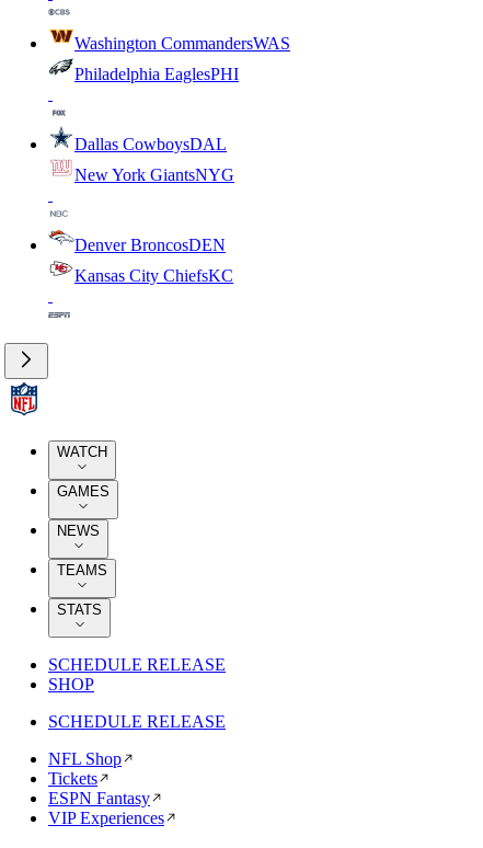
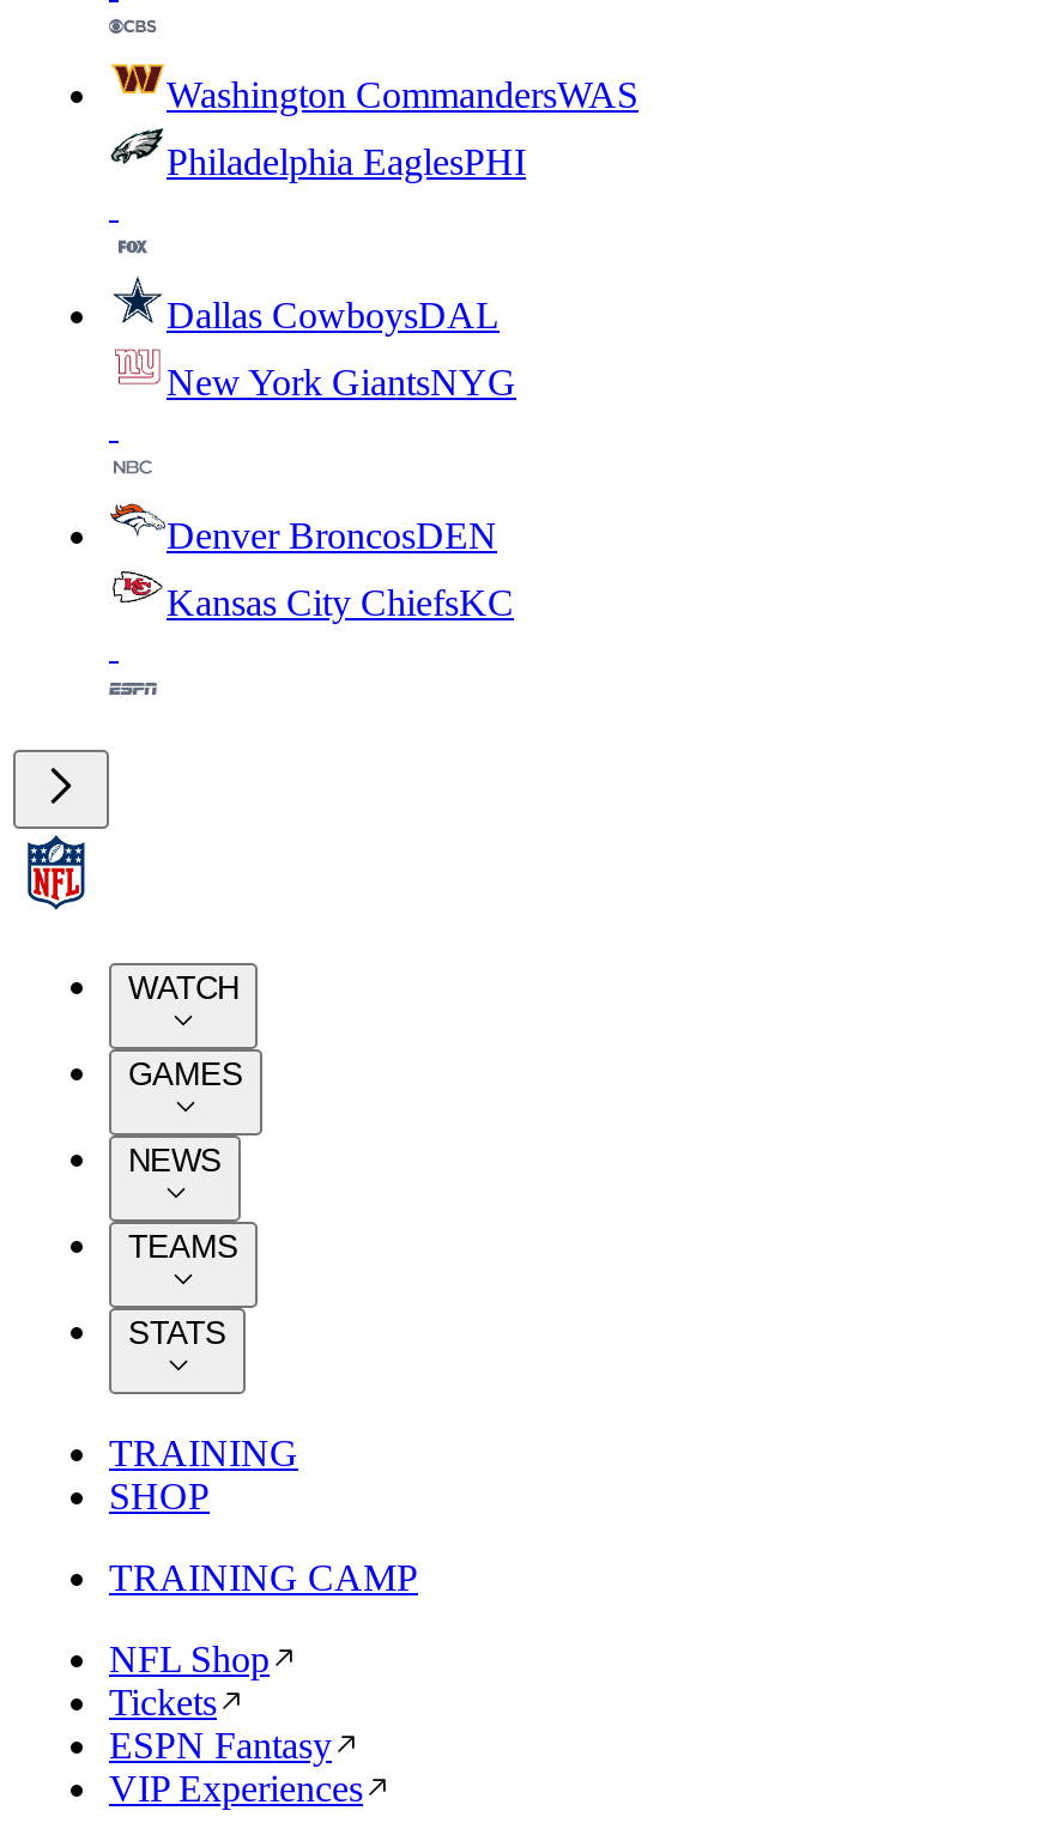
[48,655,226,674] SCHEDULE RELEASE -> [109,1433,298,1473] TRAINING
[48,712,226,731] SCHEDULE RELEASE -> [109,1557,418,1598] TRAINING CAMP

